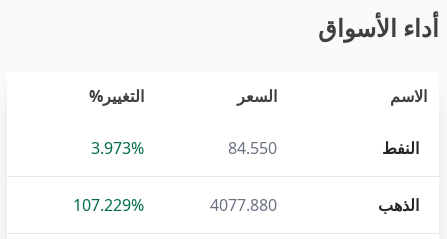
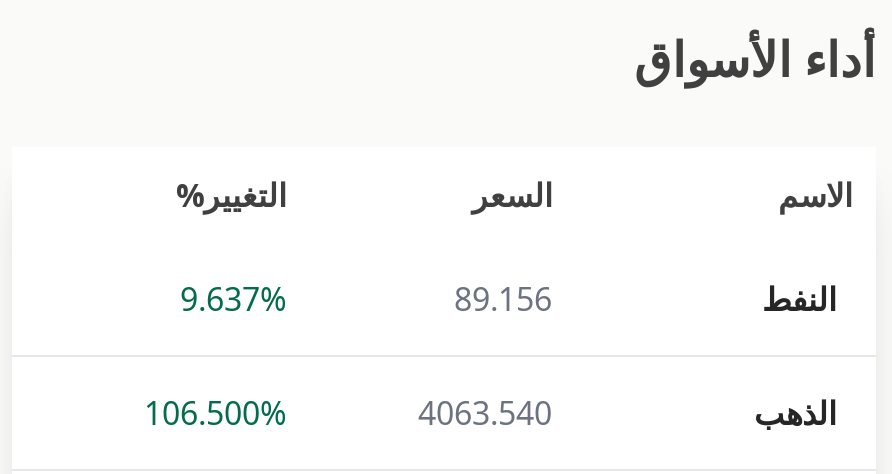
[91,137,144,159] 3.973% -> [180,277,286,321] 9.637%
[228,137,277,159] 84.550 -> [454,277,552,321] 89.156
[73,194,144,216] 107.229% -> [144,391,286,435] 106.500%
[210,194,277,216] 4077.880 -> [418,391,552,435] 4063.540

